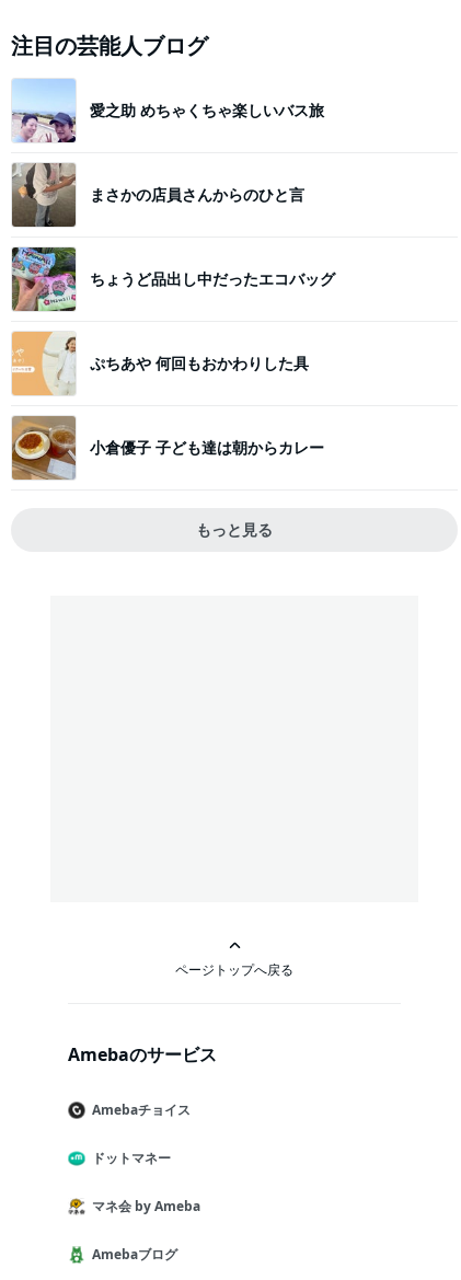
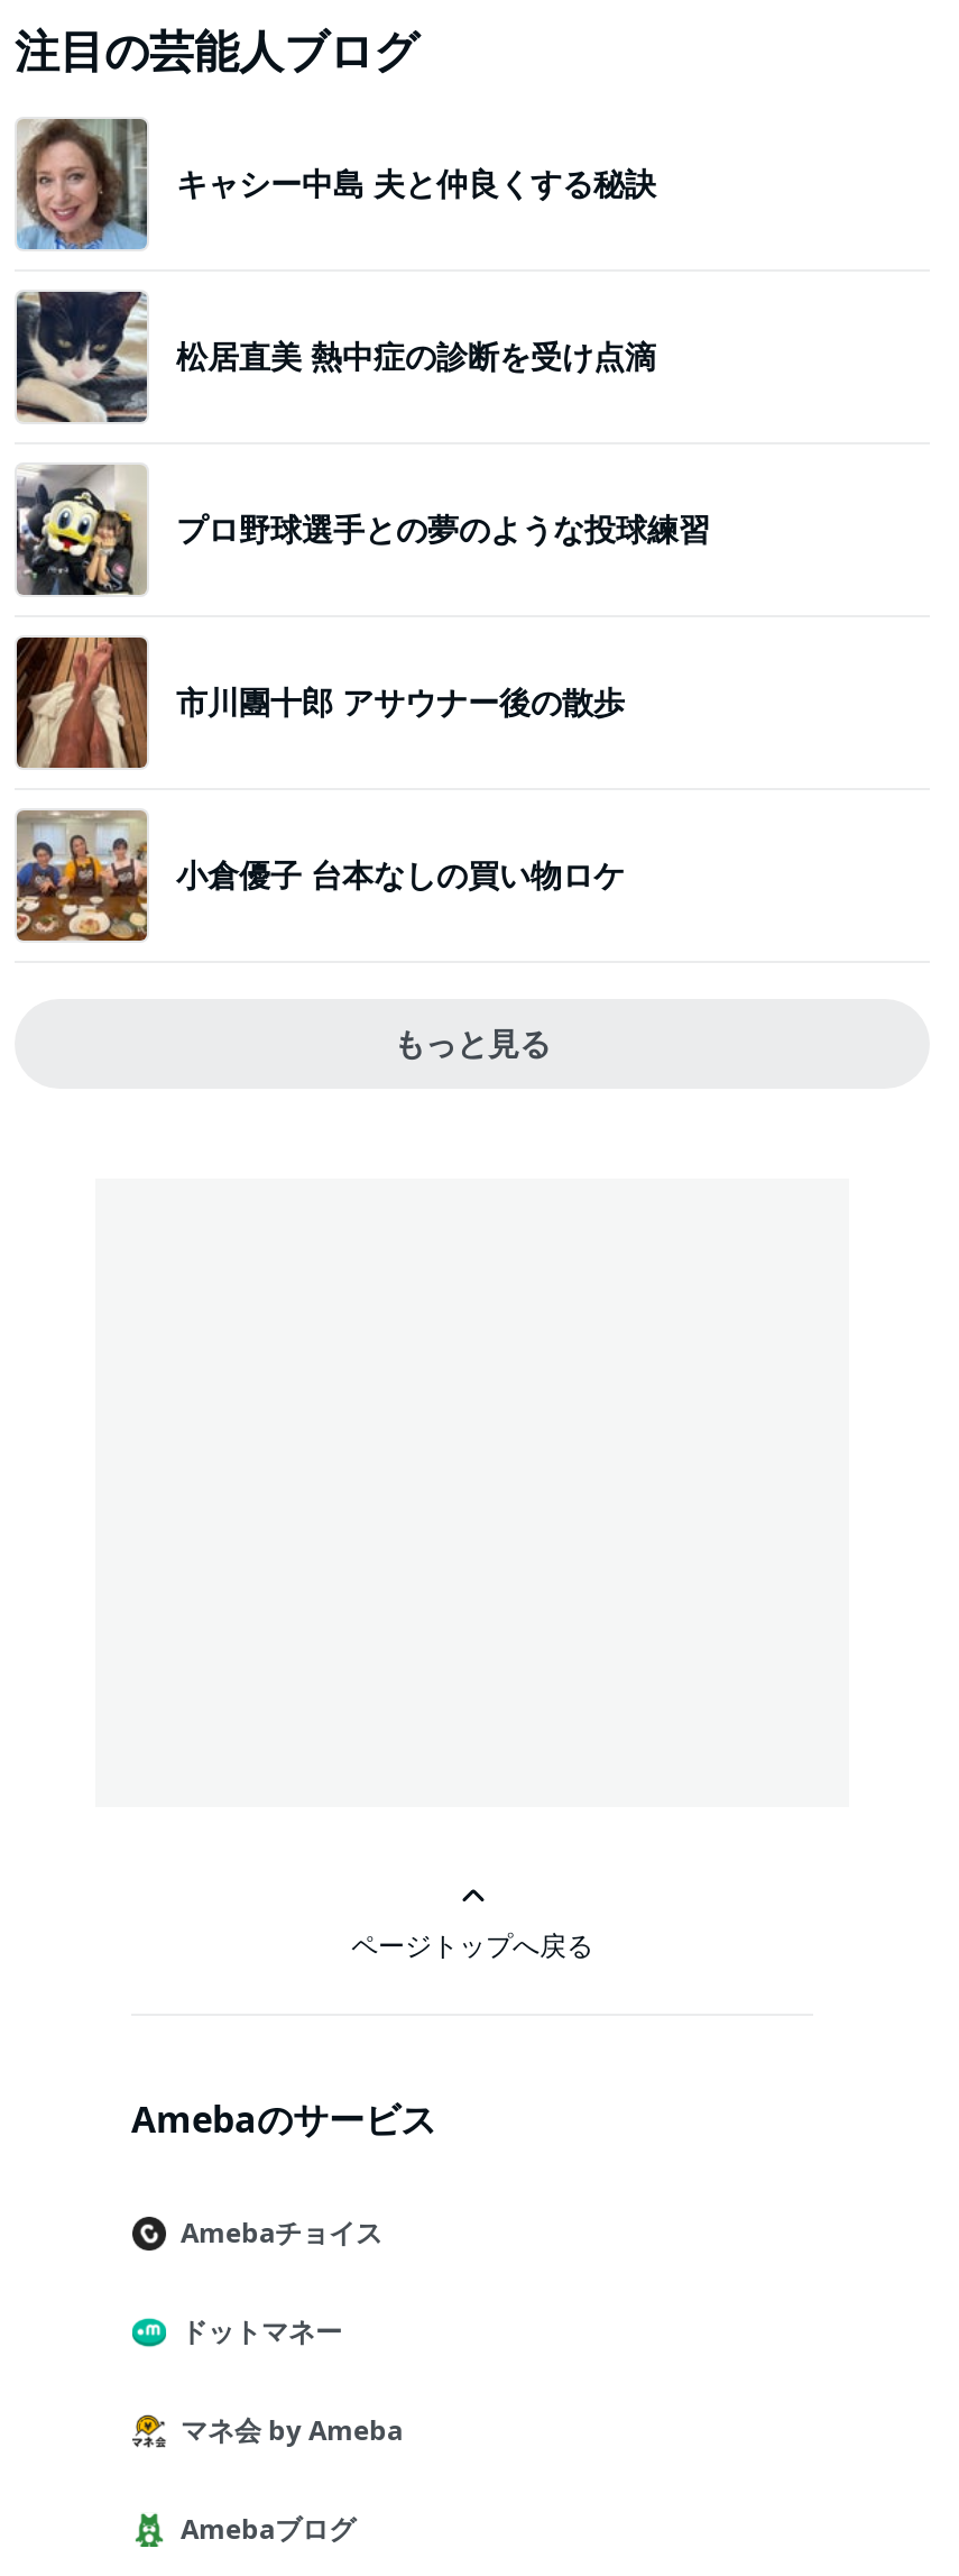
[11,78,324,143] [image] | 愛之助 めちゃくちゃ楽しいバス旅 -> [15,117,656,251] [image] | キャシー中島 夫と仲良くする秘訣
[11,162,304,228] [image] | まさかの店員さんからのひと言 -> [15,290,656,424] [image] | 松居直美 熱中症の診断を受け点滴
[11,246,335,312] [image] | ちょうど品出し中だったエコバッグ -> [15,462,710,597] [image] | プロ野球選手との夢のような投球練習
[11,331,309,396] [image] | ぷちあや 何回もおかわりした具 -> [15,635,625,770] [image] | 市川團十郎 アサウナー後の散歩
[11,416,324,481] [image] | 小倉優子 子ども達は朝からカレー -> [15,810,625,943] [image] | 小倉優子 台本なしの買い物ロケ

